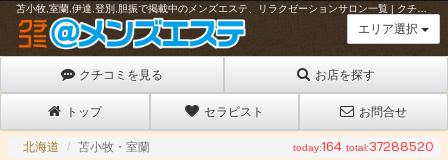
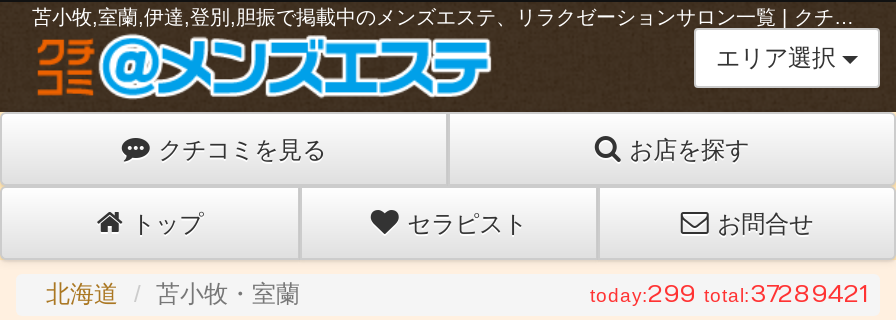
[322,140,342,154] 164 -> [648,280,696,308] 299
[369,140,434,154] 37288520 -> [750,280,868,308] 37289421

